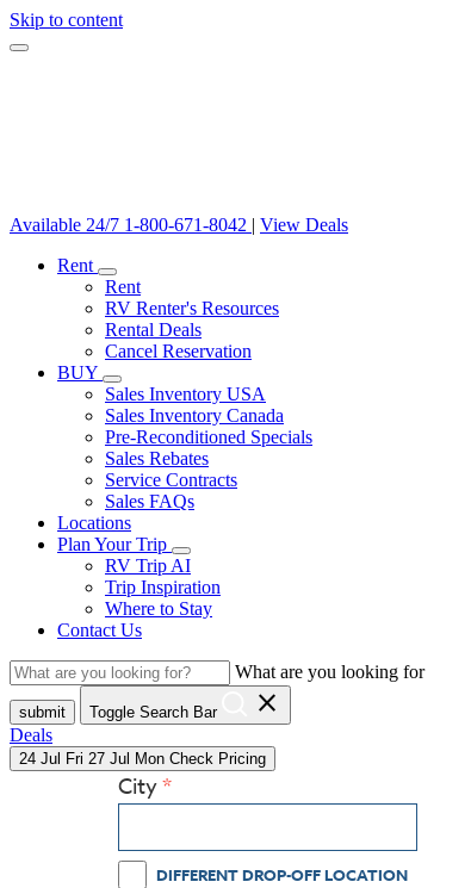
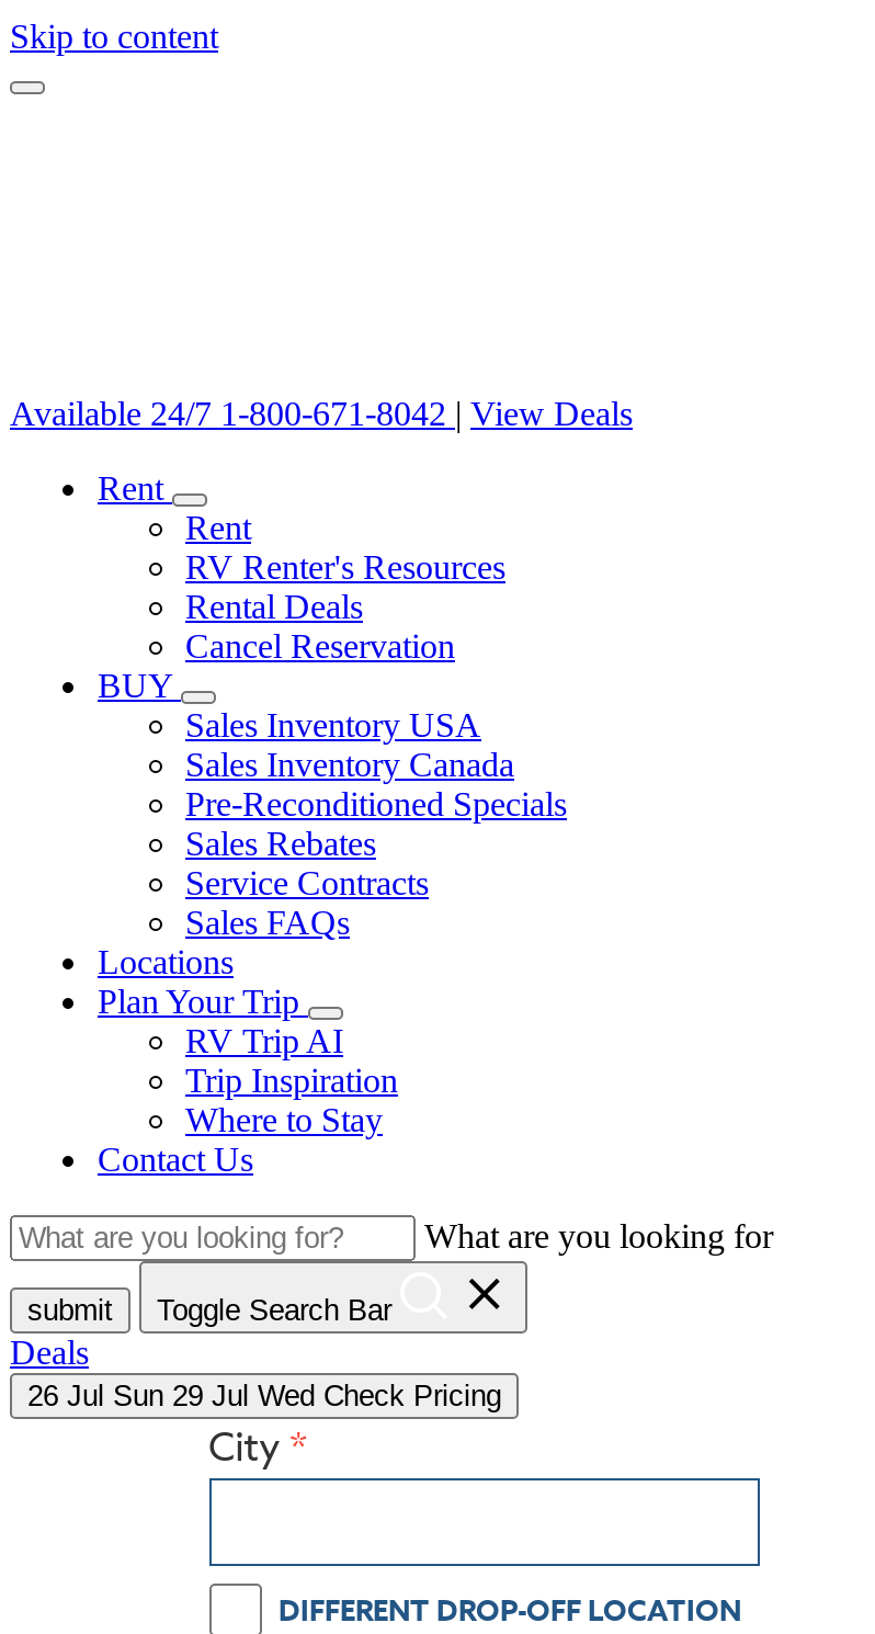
[19,750,266,768] 24 Jul Fri 27 Jul Mon Check Pricing -> [27,1380,501,1412] 26 Jul Sun 29 Jul Wed Check Pricing

